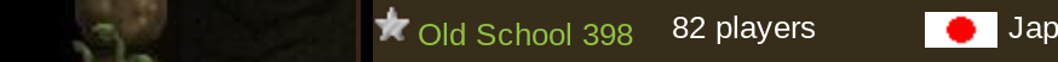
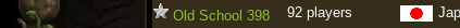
[418,10,817,52] Old School 398 82 players -> [172,4,352,24] Old School 398 92 players

